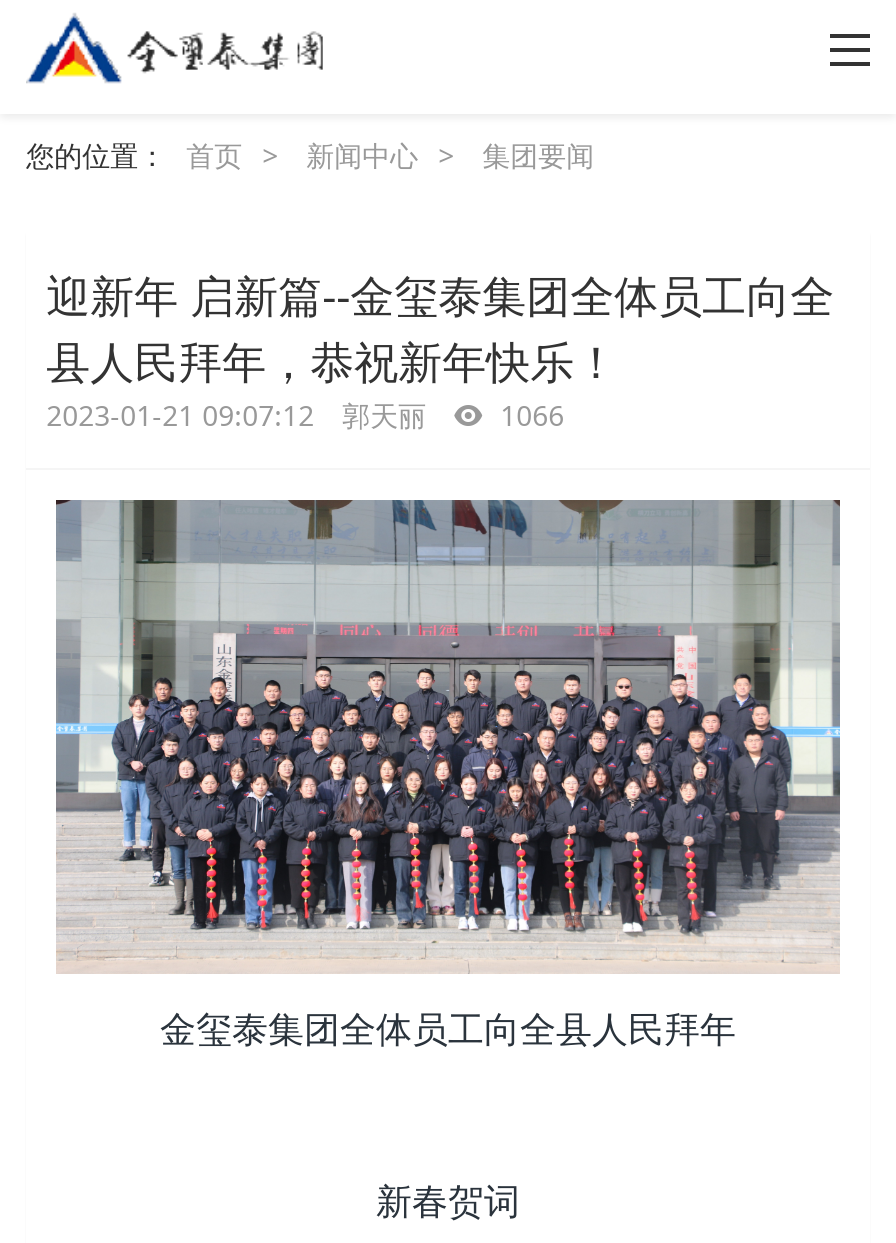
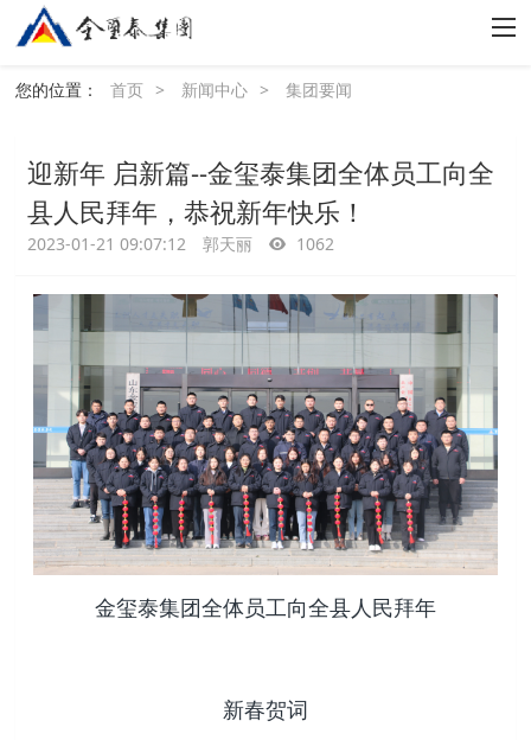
[46,396,564,434] 2023-01-21 09:07:12 郭天丽 1066 -> [27,232,334,255] 2023-01-21 09:07:12 郭天丽 1062

